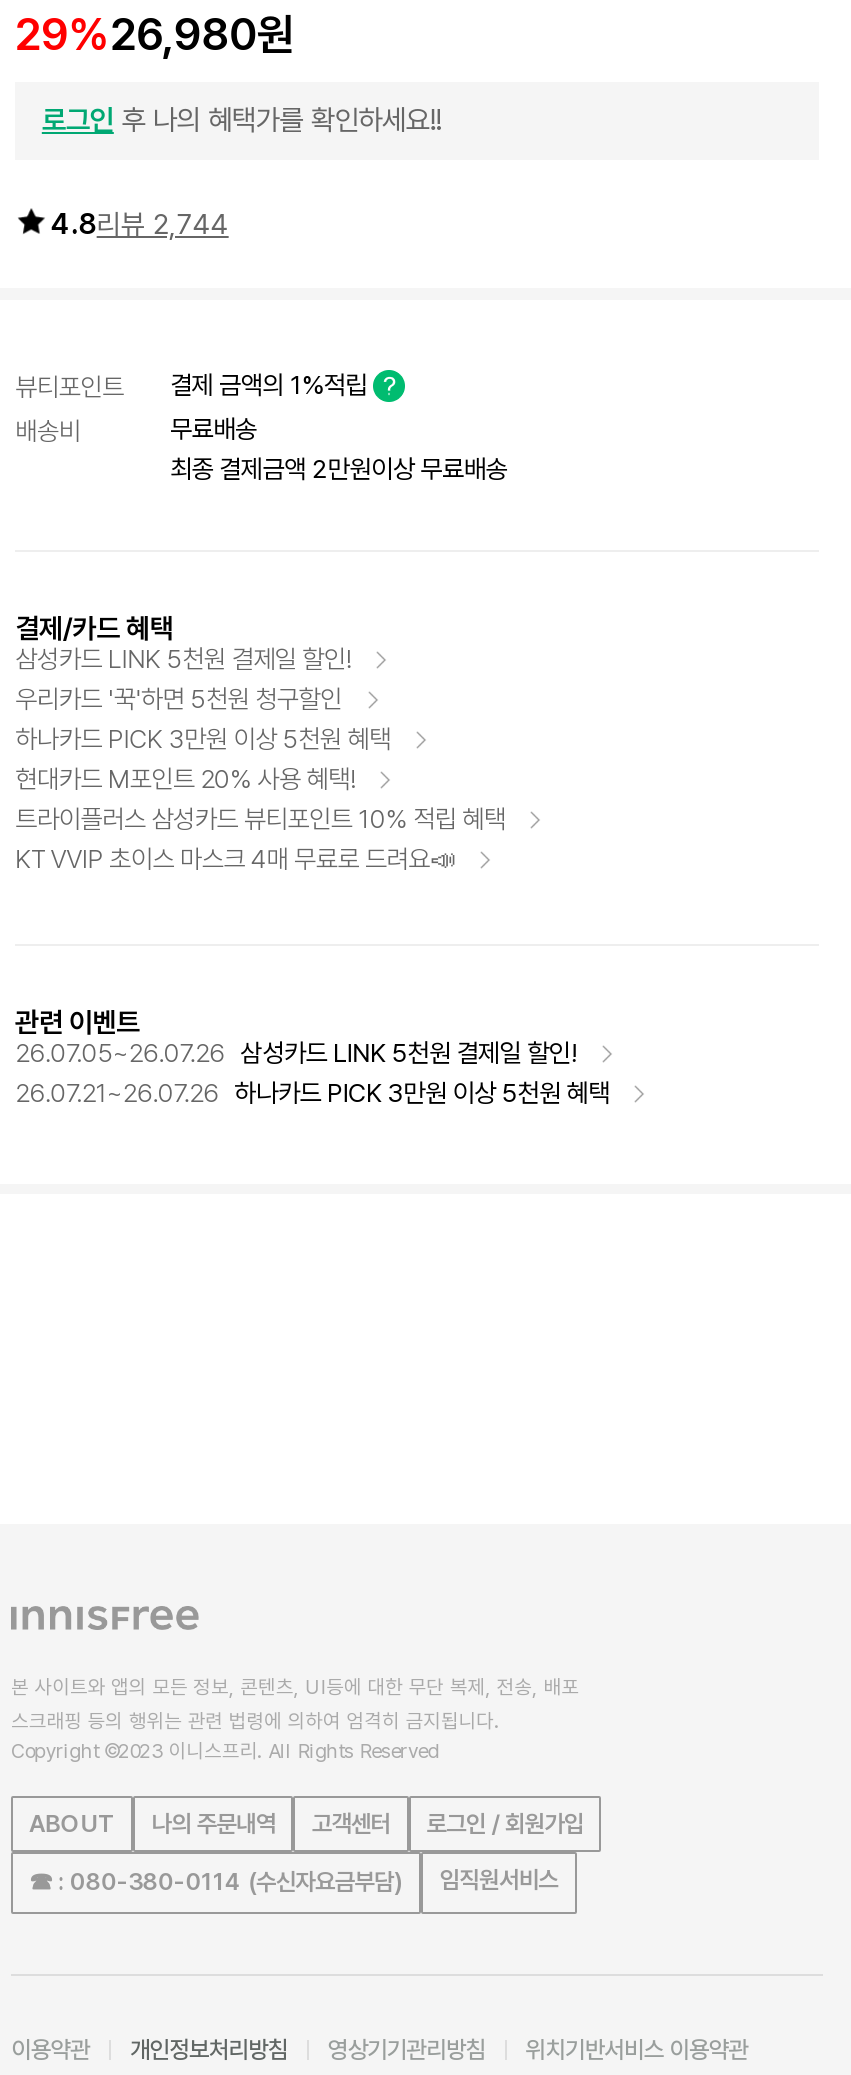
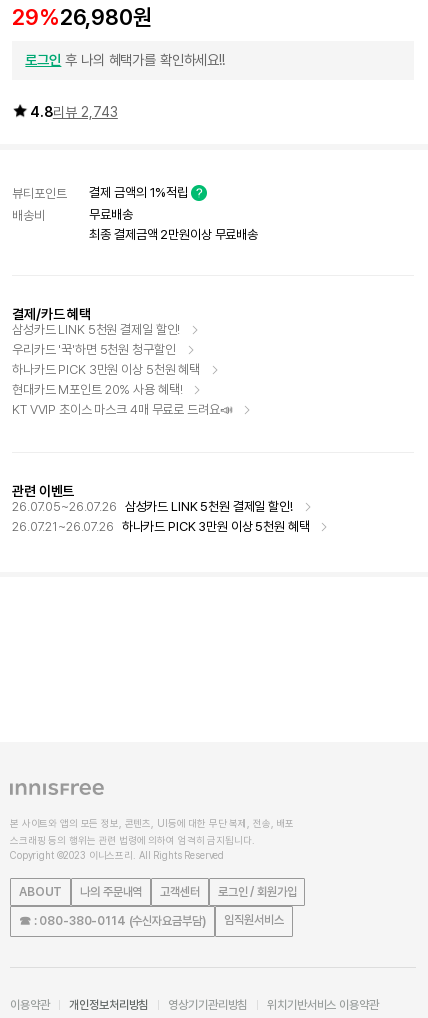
[51,206,229,240] 4.8리뷰 2,744 -> [30,103,118,120] 4.8리뷰 2,743
[15,803,506,833] 트라이플러스 삼성카드 뷰티포인트 10% 적립 혜택 -> none

